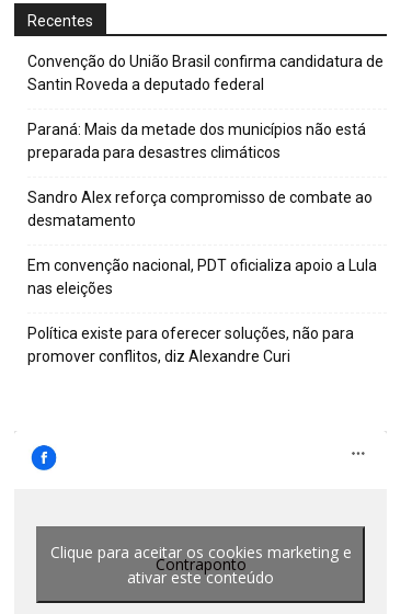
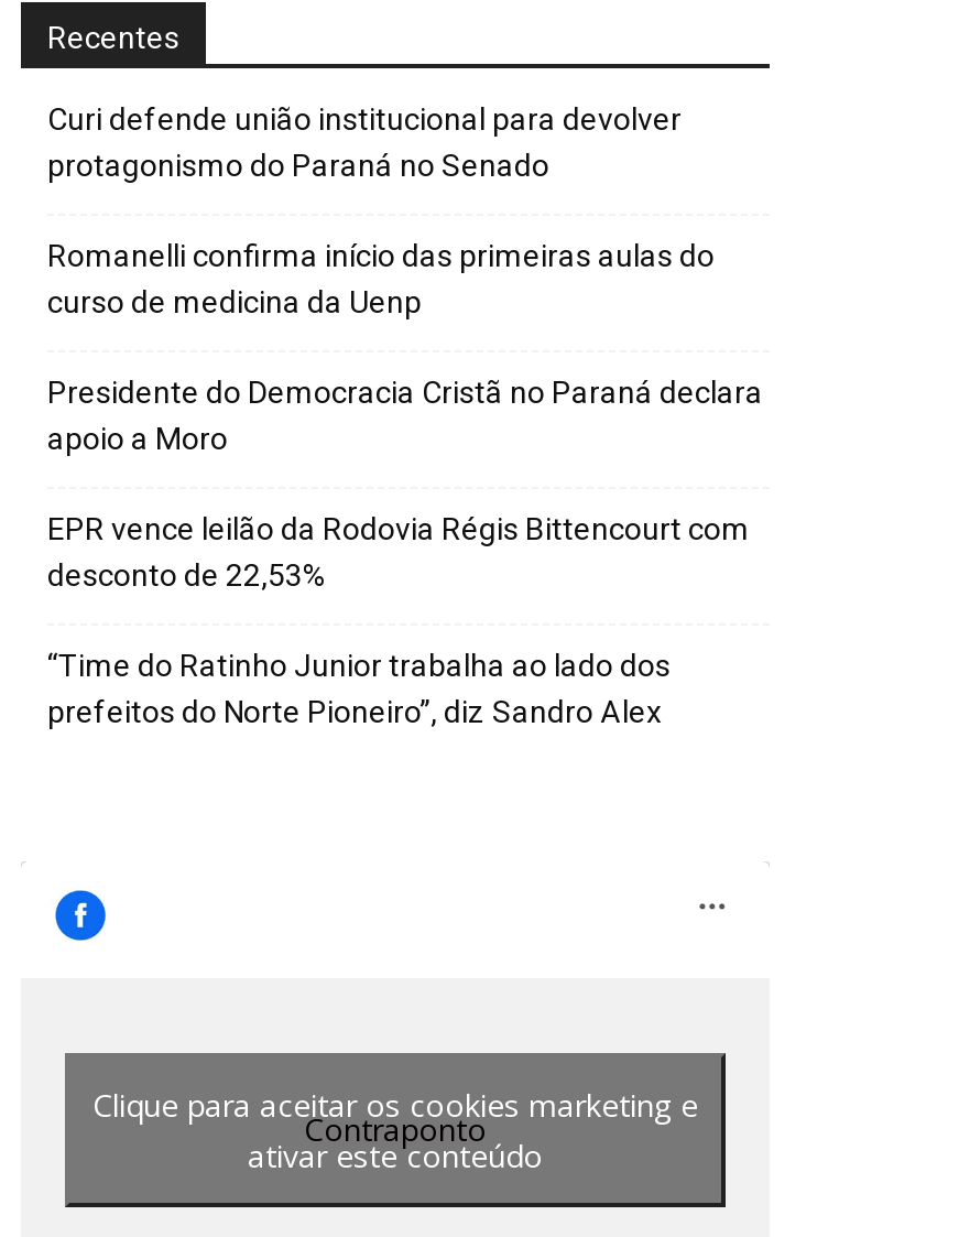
[27,52,384,93] Convenção do União Brasil confirma candidatura de | Santin Roveda a deputado federal -> [47,100,682,182] Curi defende união institucional para devolver | protagonismo do Paraná no Senado
[27,120,366,161] Paraná: Mais da metade dos municípios não está | preparada para desastres climáticos -> [47,237,715,319] Romanelli confirma início das primeiras aulas do | curso de medicina da Uenp
[27,188,373,229] Sandro Alex reforça compromisso de combate ao | desmatamento -> [47,374,763,455] Presidente do Democracia Cristã no Paraná declara | apoio a Moro
[27,256,377,297] Em convenção nacional, PDT oficializa apoio a Lula | nas eleições -> [47,510,750,592] EPR vence leilão da Rodovia Régis Bittencourt com | desconto de 22,53%
[27,324,354,365] Política existe para oferecer soluções, não para | promover conflitos, diz Alexandre Curi -> [47,647,671,728] “Time do Ratinho Junior trabalha ao lado dos | prefeitos do Norte Pioneiro”, diz Sandro Alex

